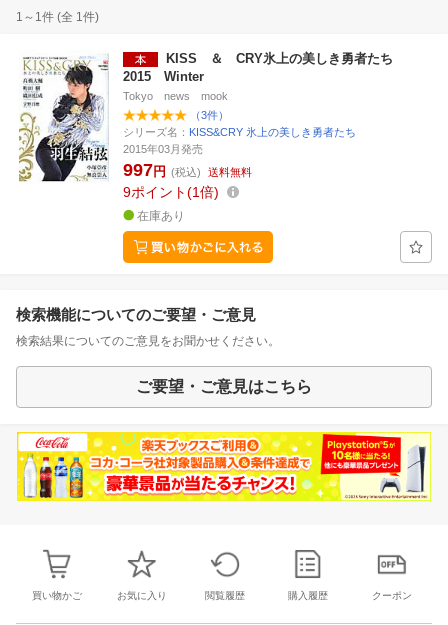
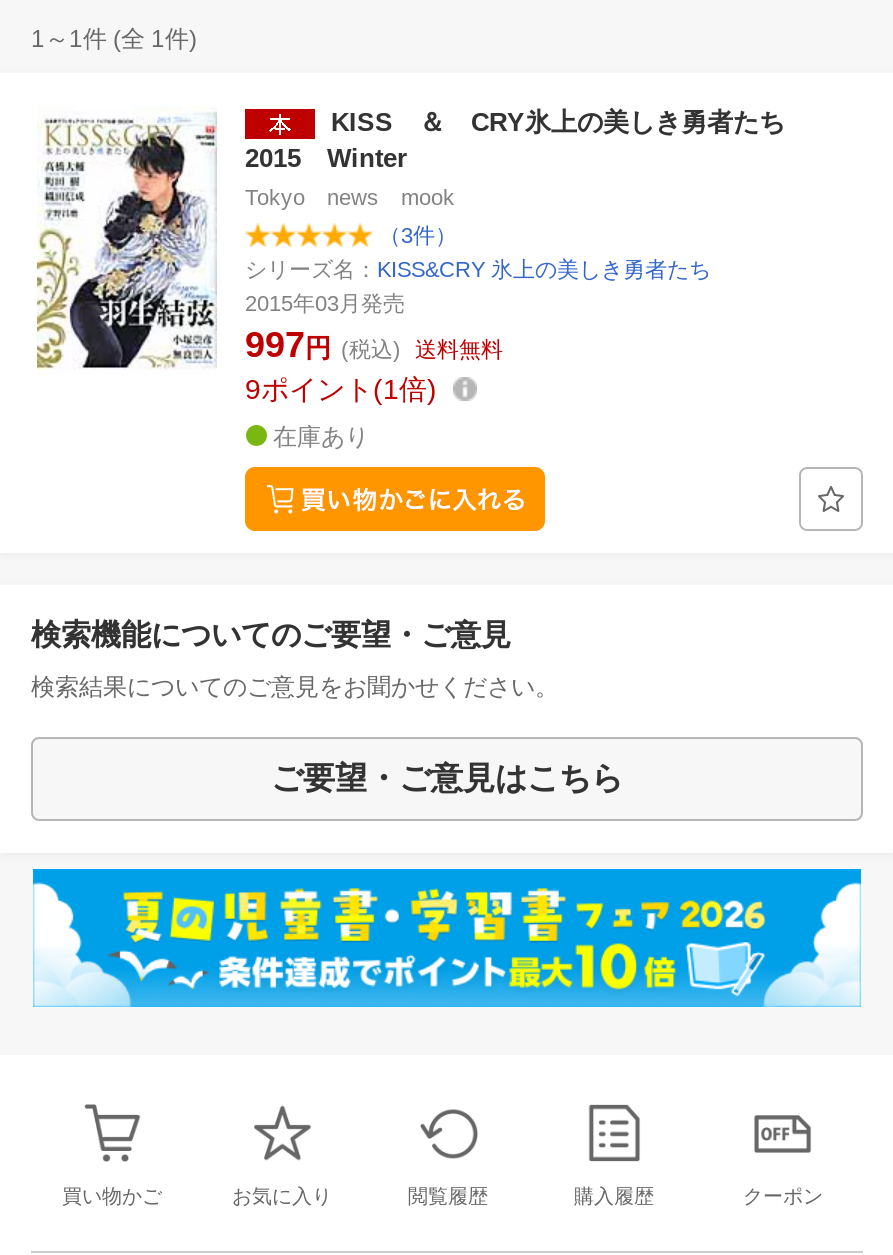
[16,431,432,502] [image] -> [31,867,863,1009] [image]

